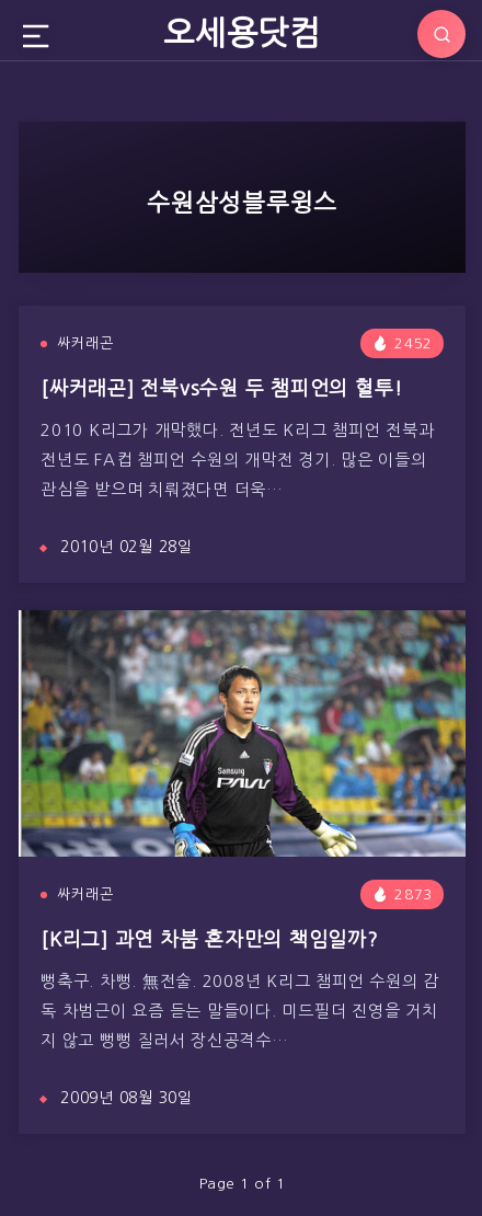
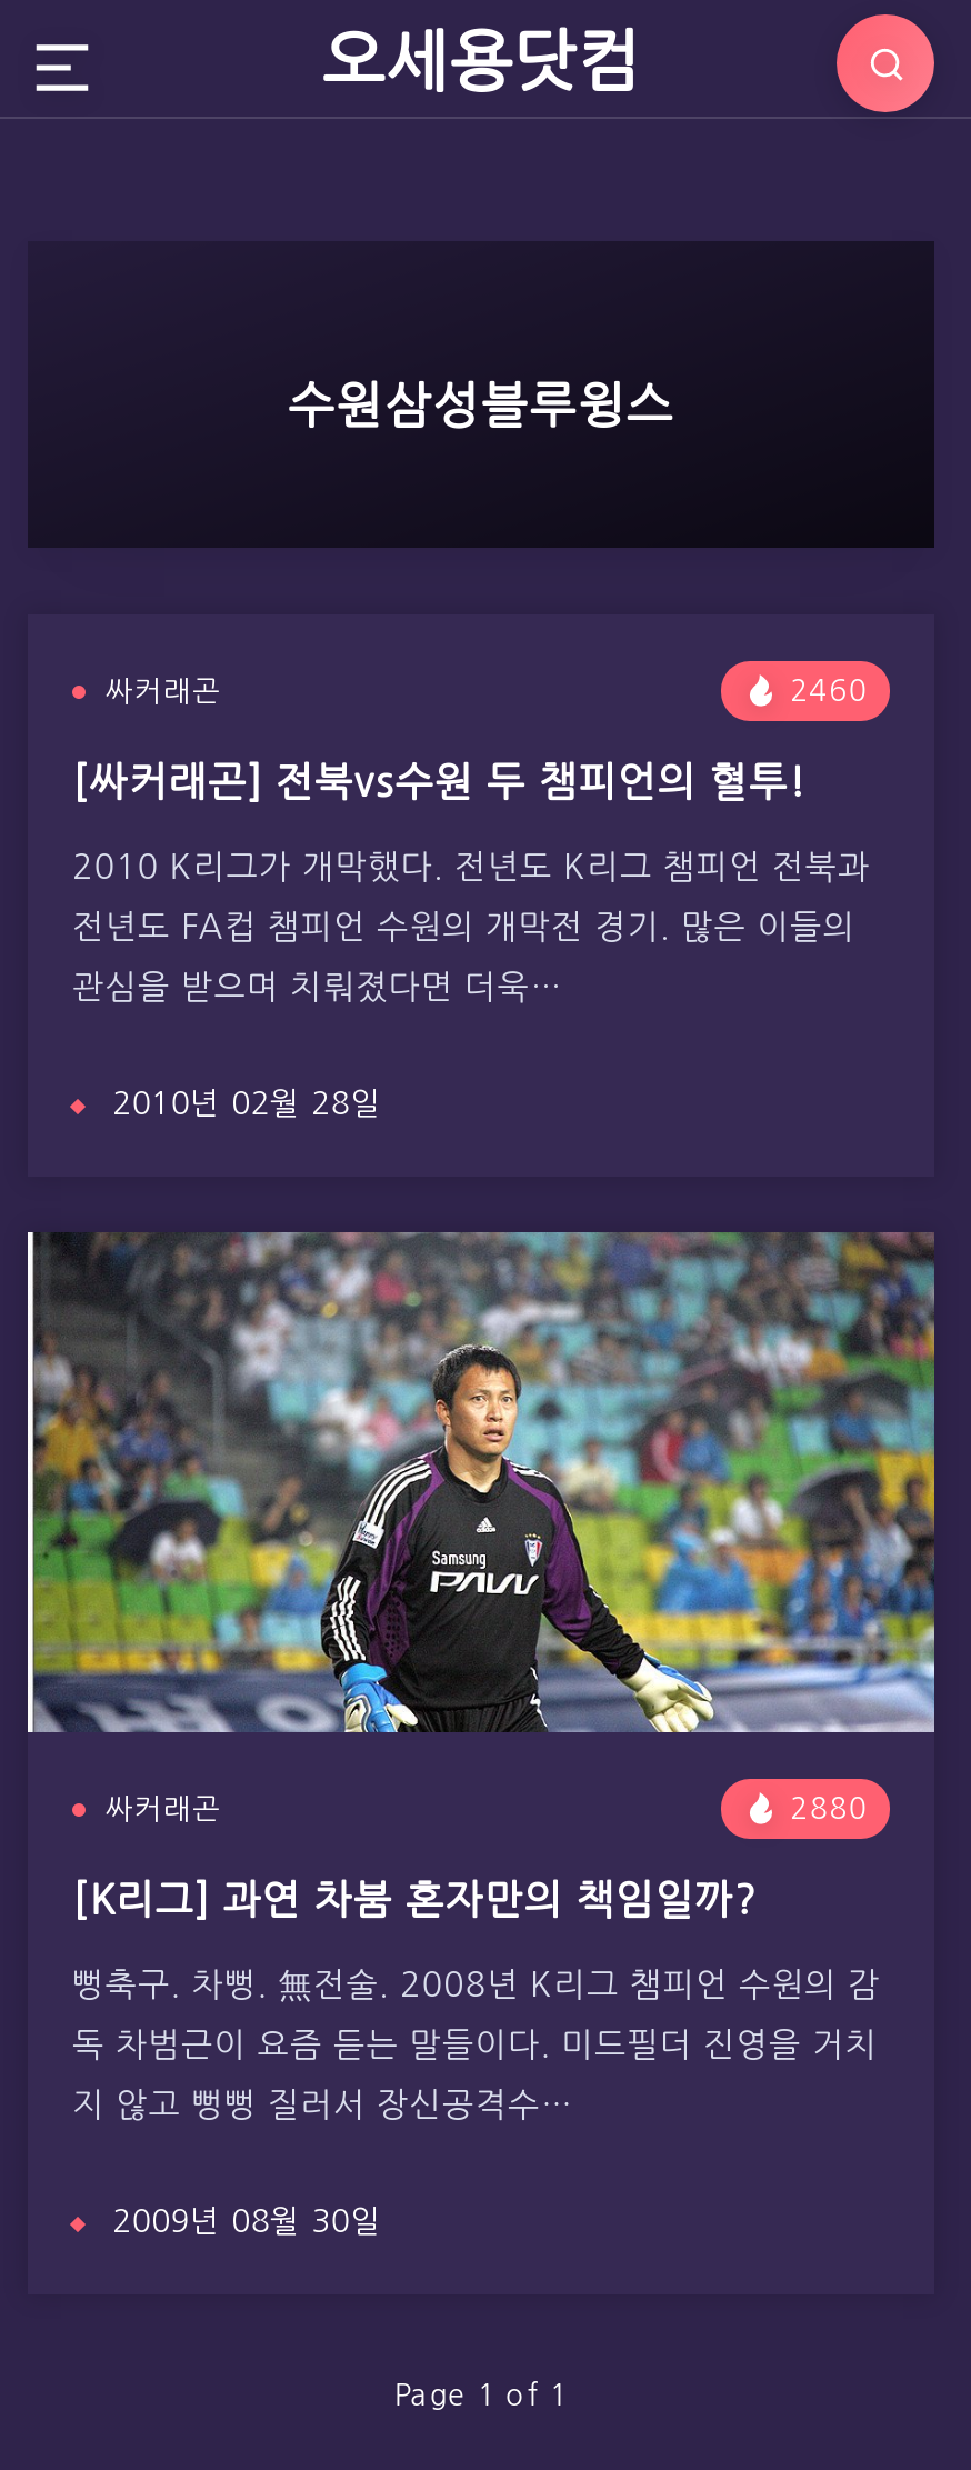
[389,336,433,351] 2452 -> [779,677,868,706] 2460
[389,887,433,902] 2873 -> [779,1794,868,1823] 2880

